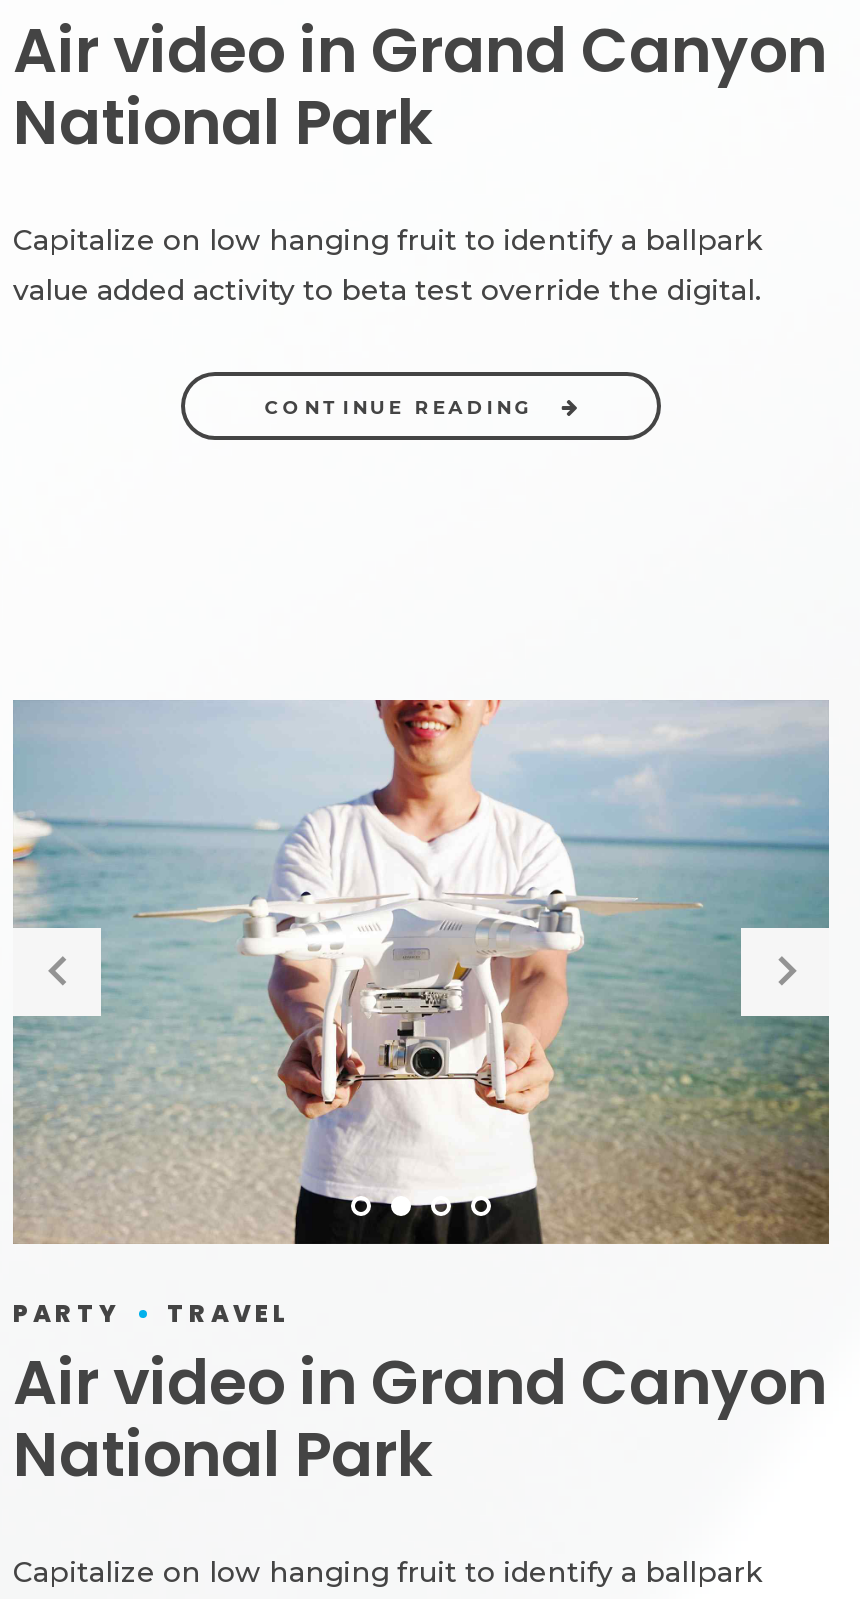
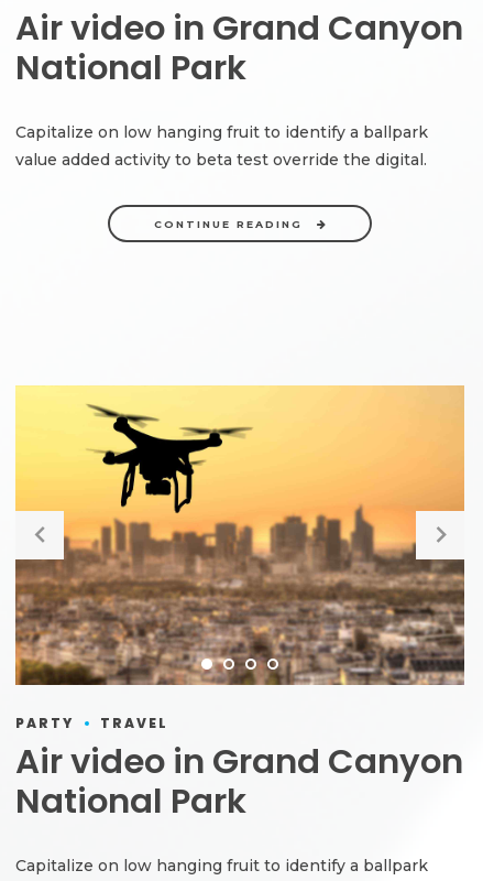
[11,698,831,1246] [image] -> [14,385,465,686] [image]

